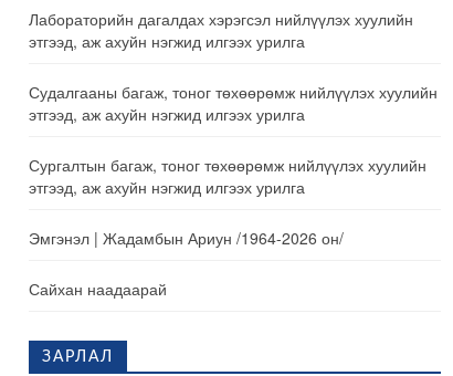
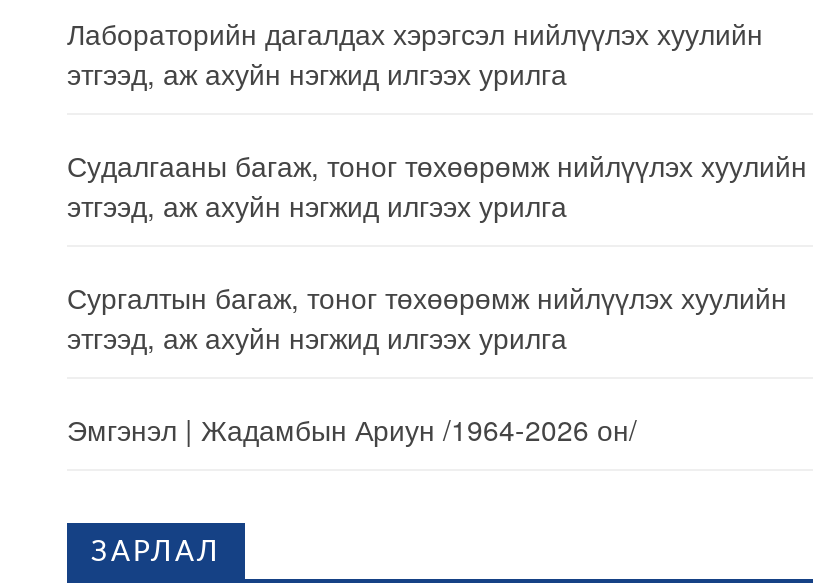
[29,278,167,300] Сайхан наадаарай -> none

